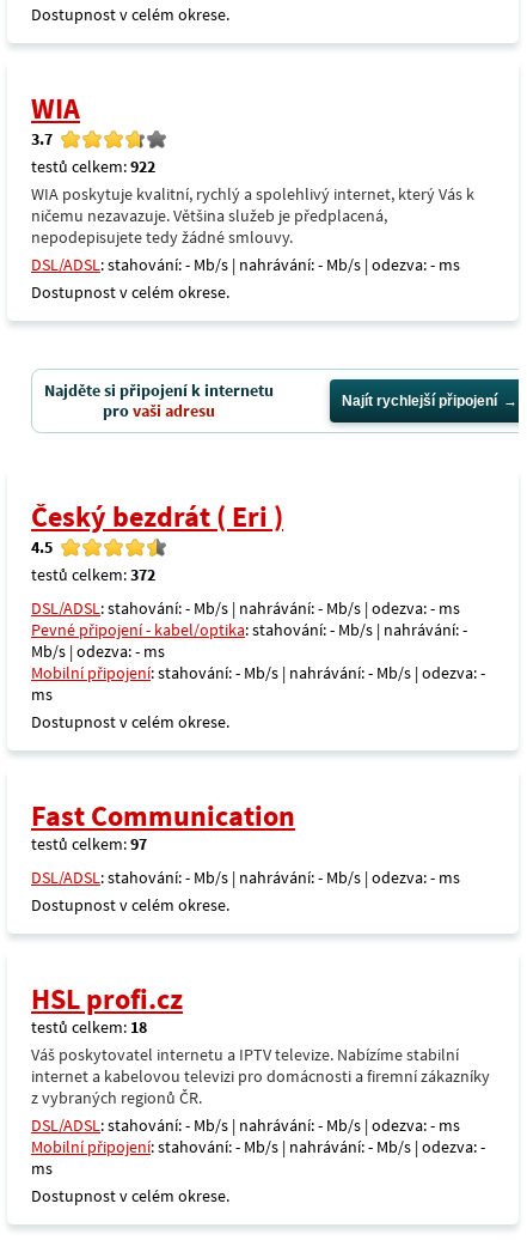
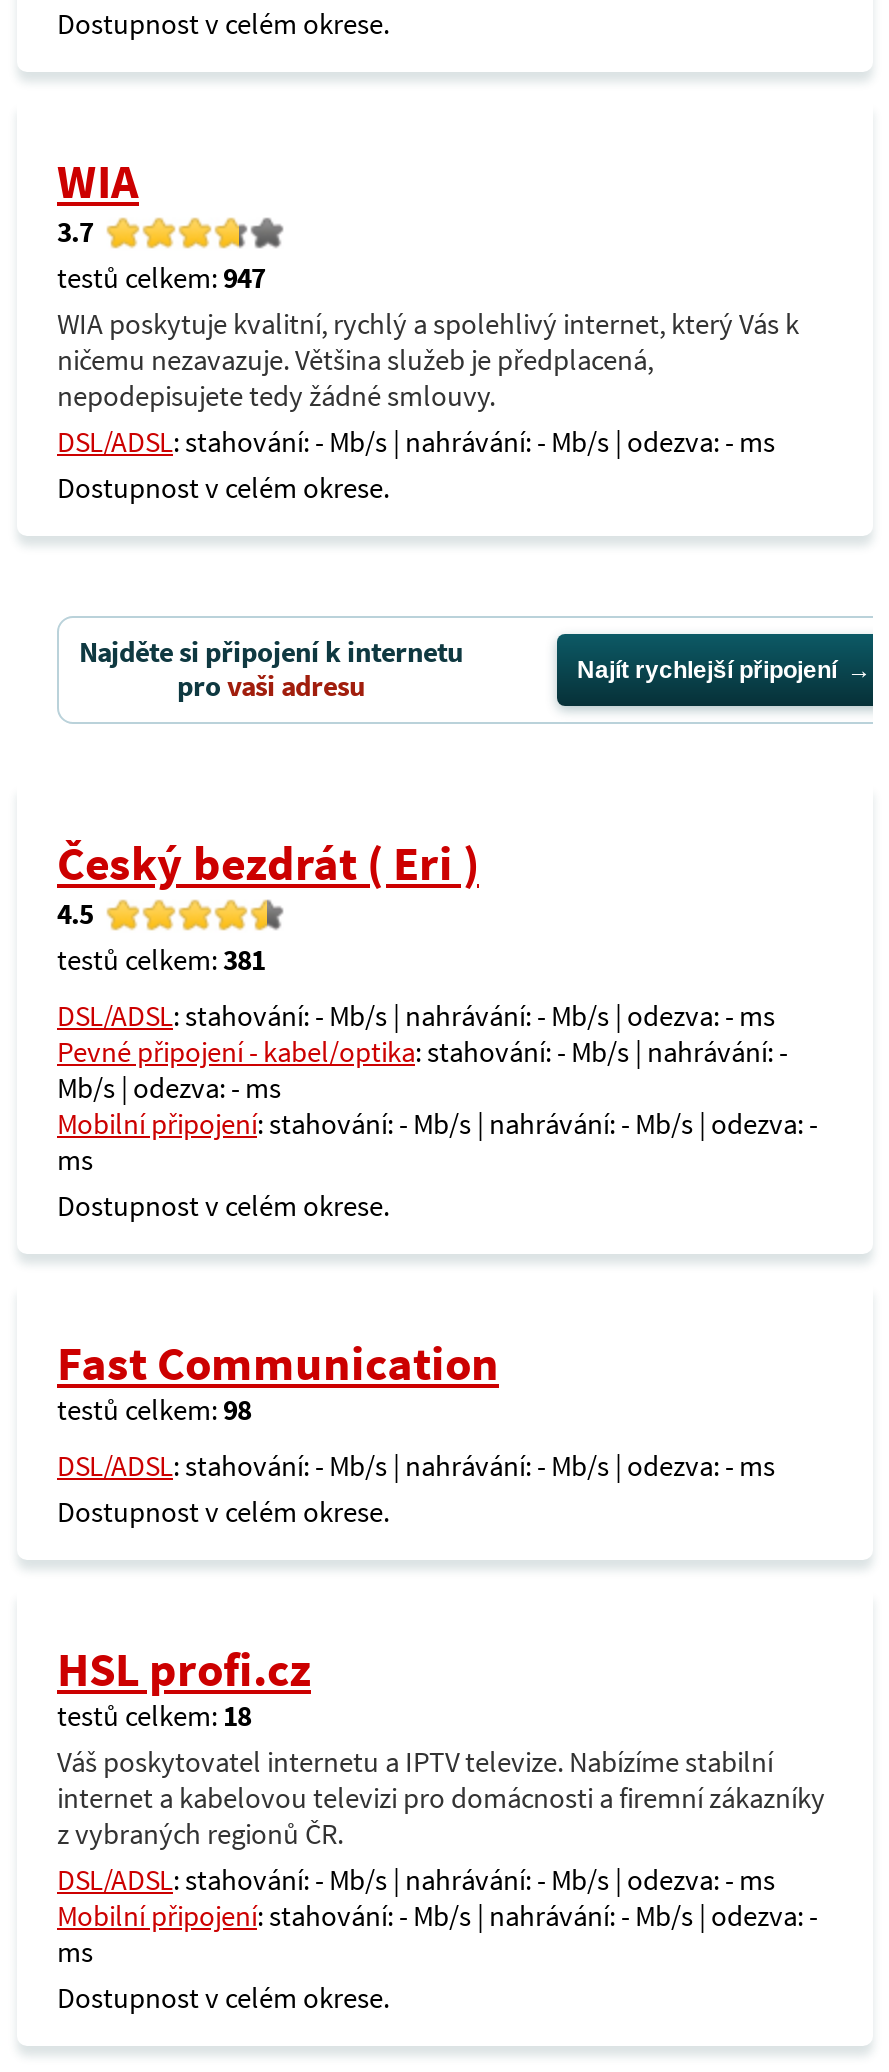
[31,156,155,177] testů celkem: 922 -> [57,260,265,296] testů celkem: 947
[31,564,155,585] testů celkem: 372 -> [57,942,265,978] testů celkem: 381
[31,833,147,855] testů celkem: 97 -> [57,1392,251,1428] testů celkem: 98

